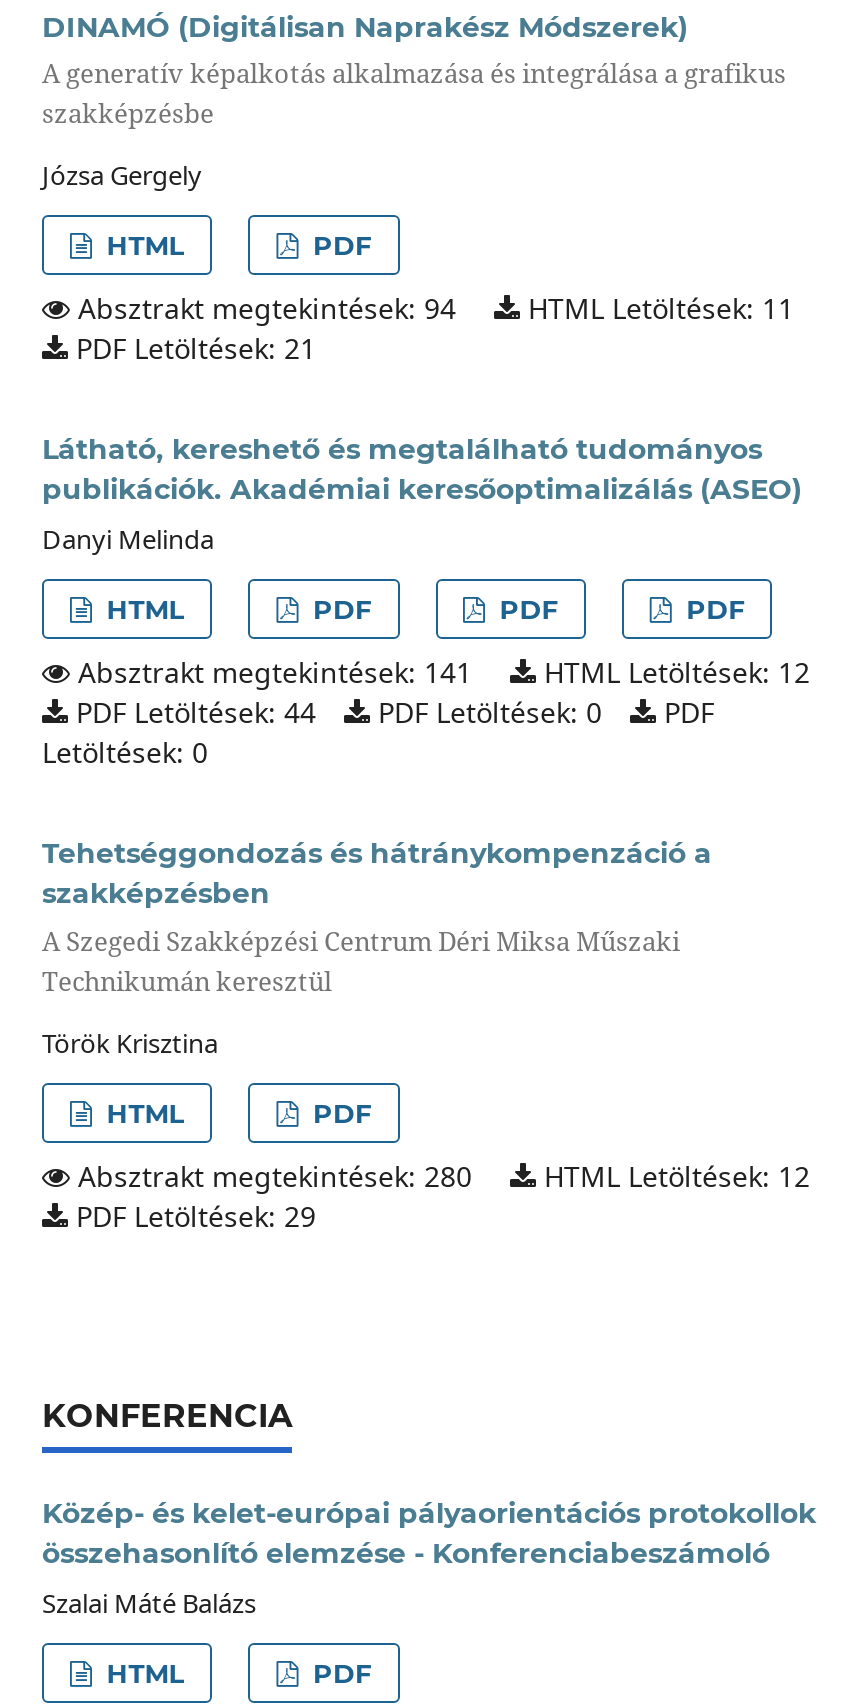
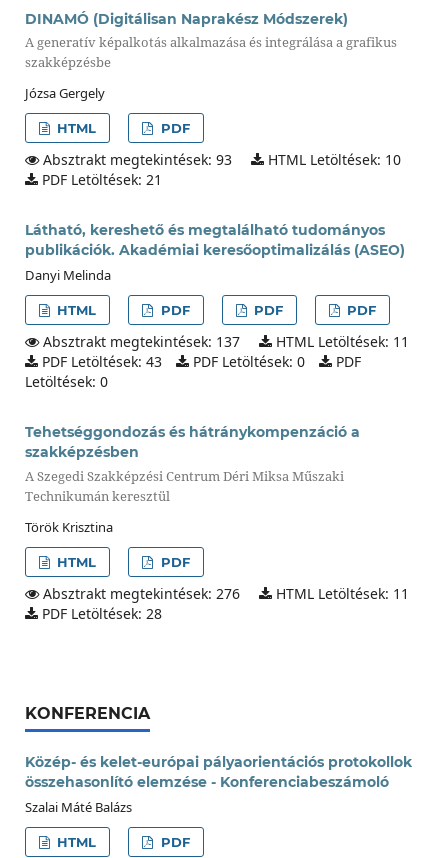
[70,290,464,328] Absztrakt megtekintések: 94 -> [39,150,236,169] Absztrakt megtekintések: 93
[520,290,794,328] HTML Letöltések: 11 -> [264,150,401,169] HTML Letöltések: 10
[70,654,480,692] Absztrakt megtekintések: 141 -> [39,332,244,351] Absztrakt megtekintések: 137
[536,654,810,692] HTML Letöltések: 12 -> [272,332,409,351] HTML Letöltések: 11
[68,694,324,732] PDF Letöltések: 44 -> [38,352,166,371] PDF Letöltések: 43
[70,1157,480,1195] Absztrakt megtekintések: 280 -> [39,584,244,603] Absztrakt megtekintések: 276
[536,1157,810,1195] HTML Letöltések: 12 -> [272,584,409,603] HTML Letöltések: 11
[68,1197,316,1235] PDF Letöltések: 29 -> [38,604,162,623] PDF Letöltések: 28

